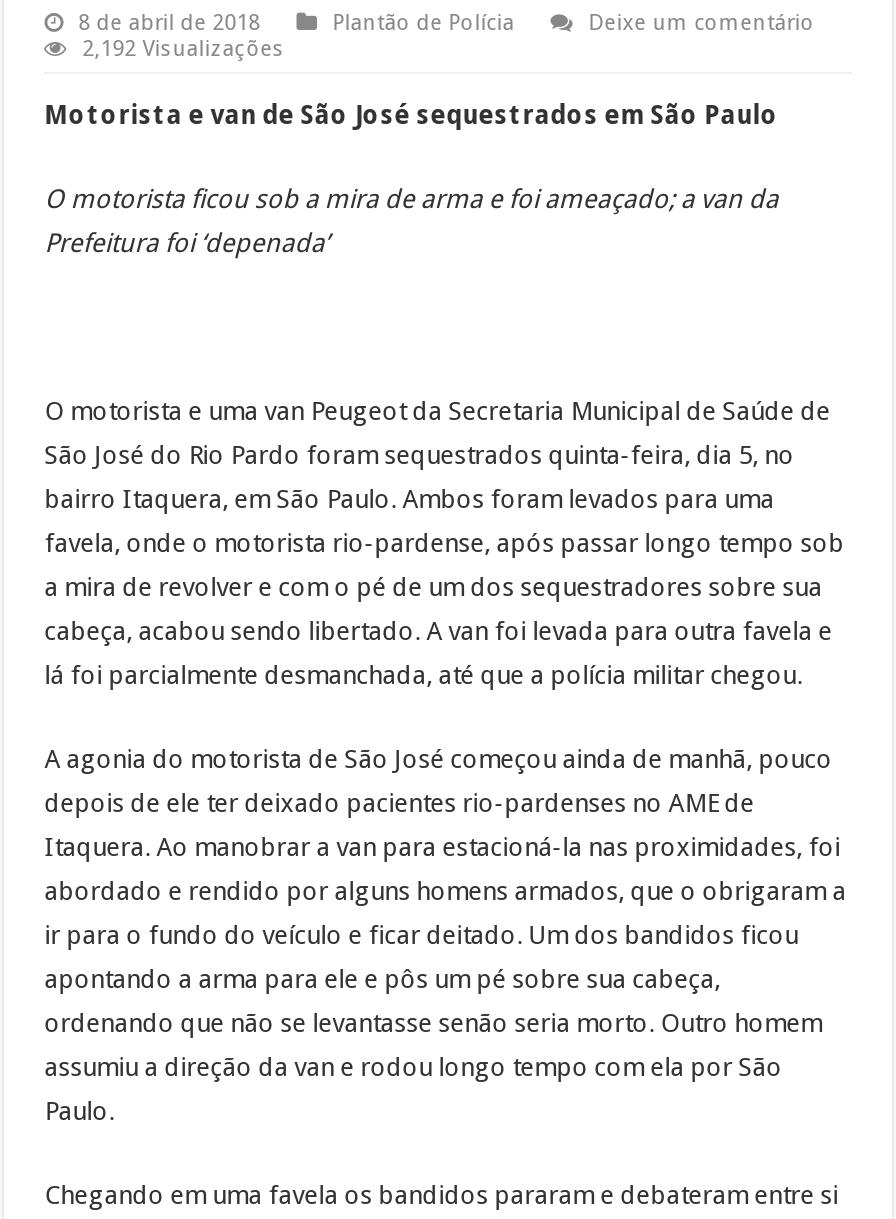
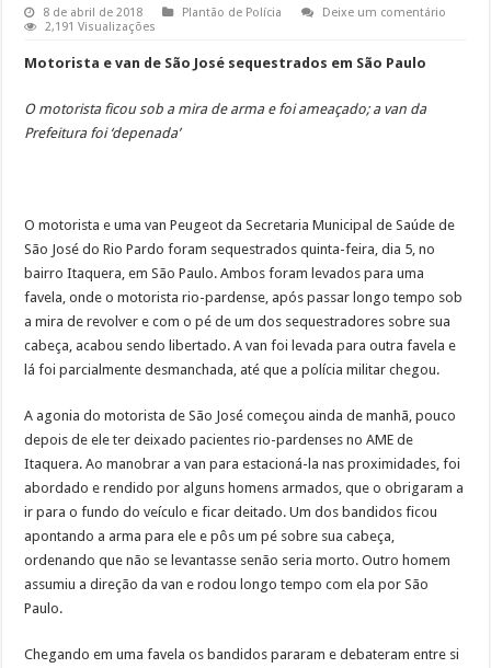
[82,36,284,62] 2,192 Visualizações -> [45,20,156,34] 2,191 Visualizações

